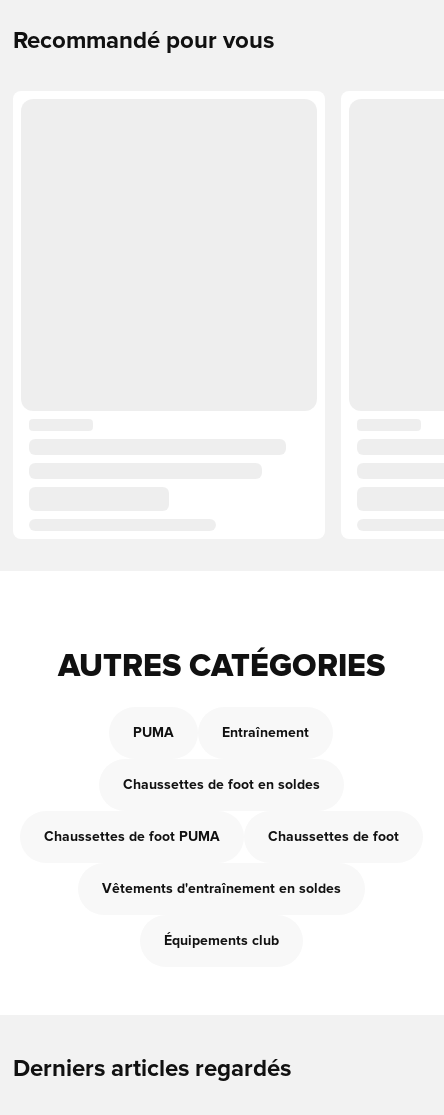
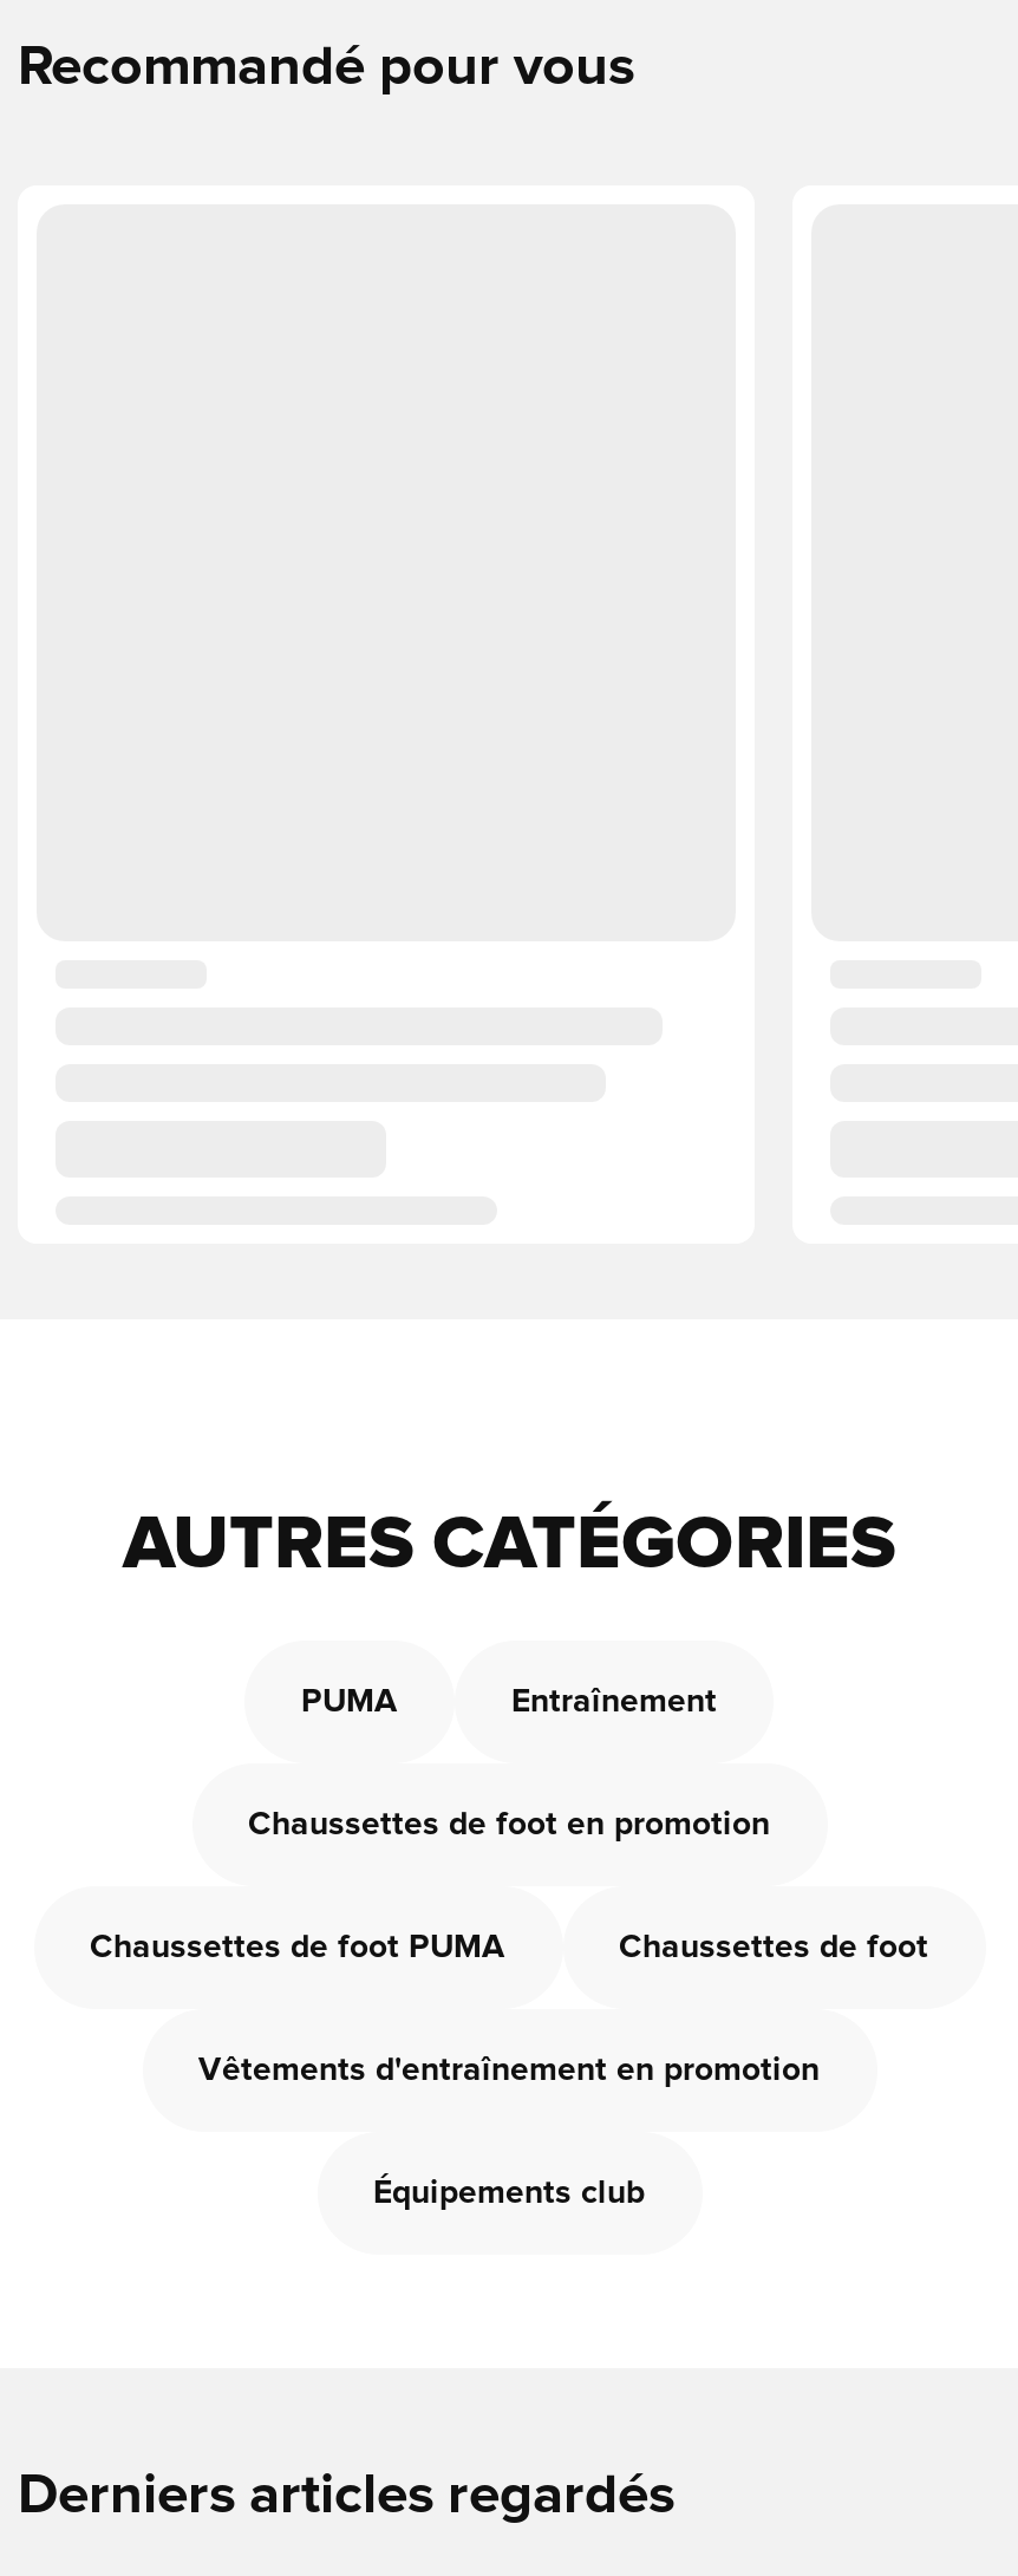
[122,778,319,792] Chaussettes de foot en soldes -> [248,1808,770,1841] Chaussettes de foot en promotion
[101,882,340,896] Vêtements d'entraînement en soldes -> [198,2054,820,2087] Vêtements d'entraînement en promotion

